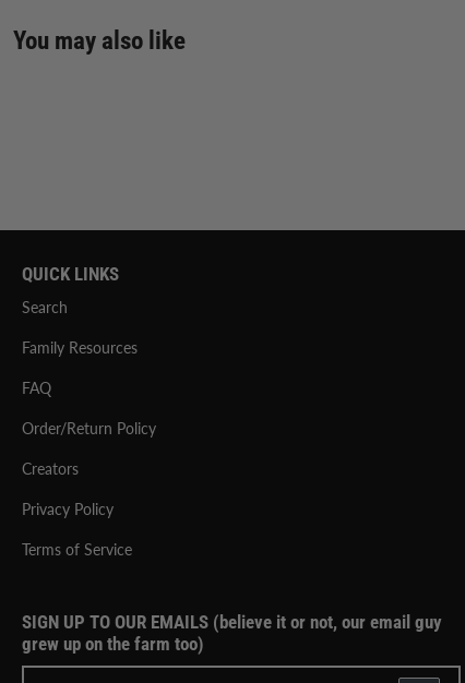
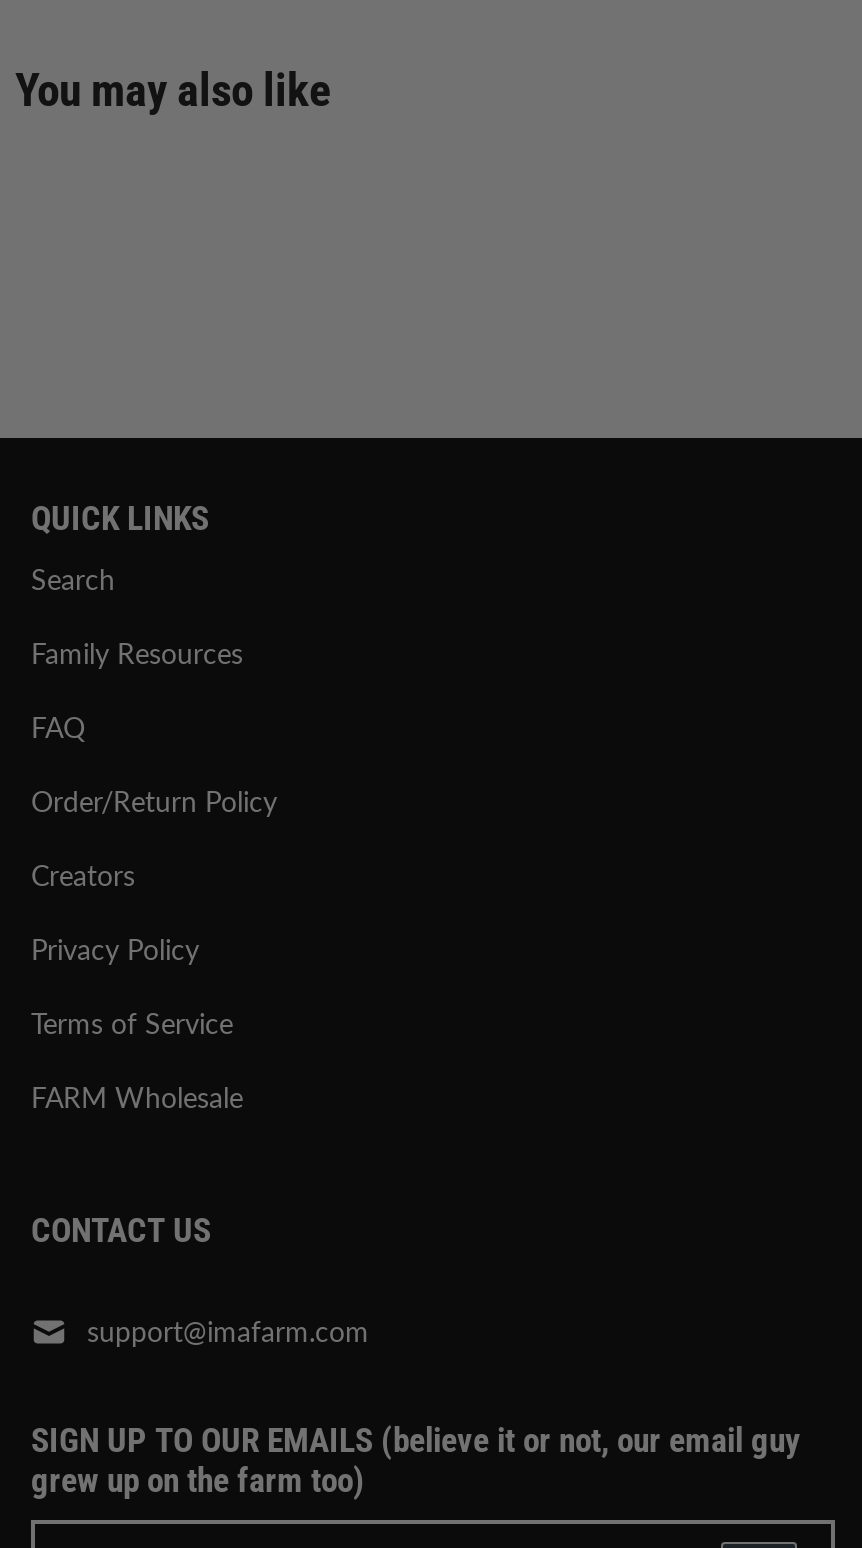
none -> [31,1080,369,1348] FARM Wholesale | CONTACT US | support@imafarm.com

